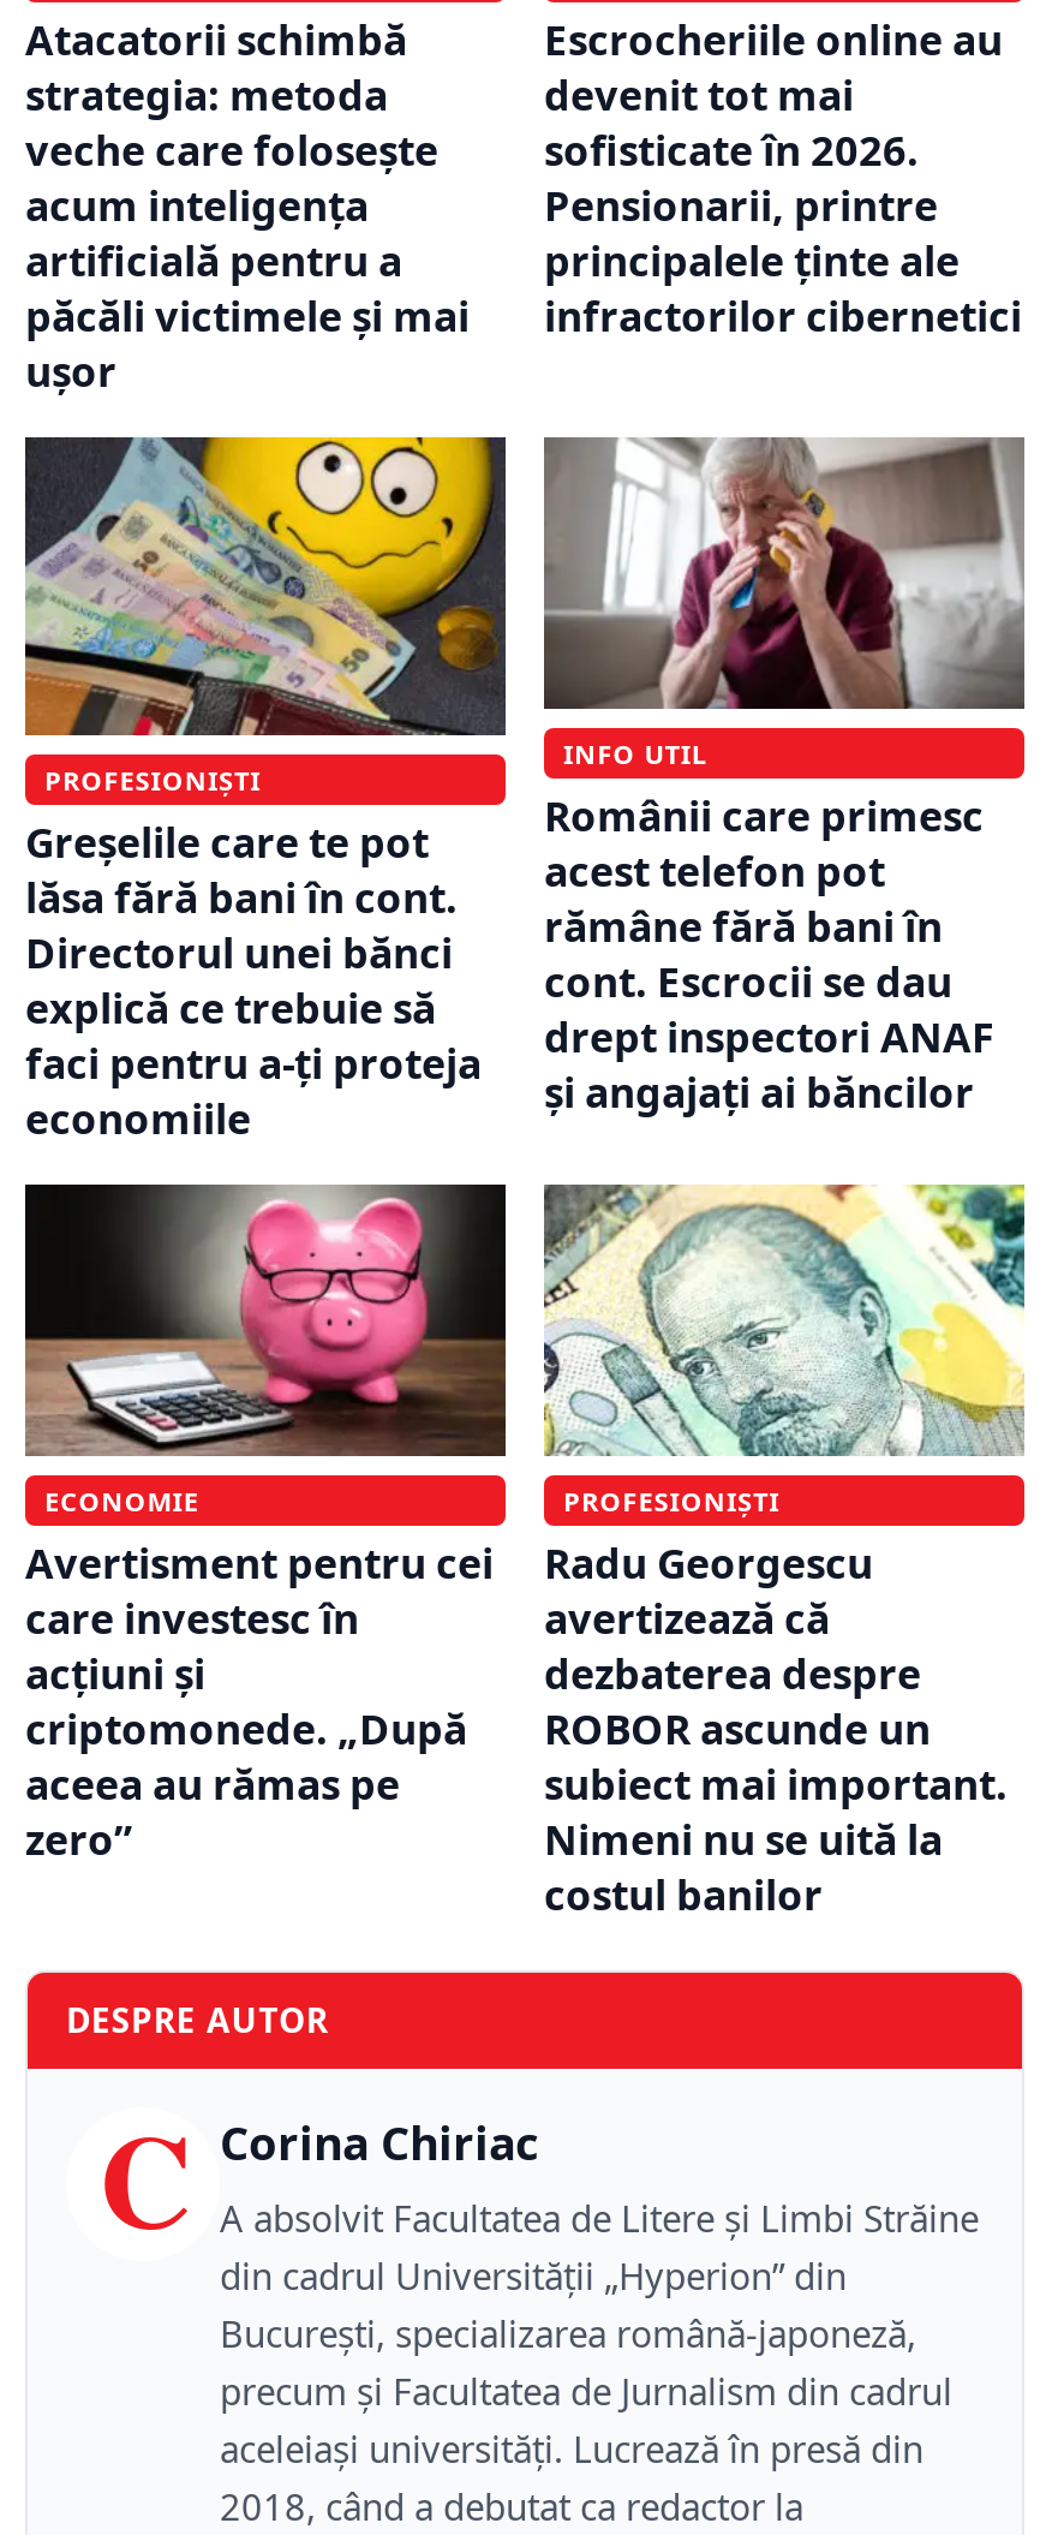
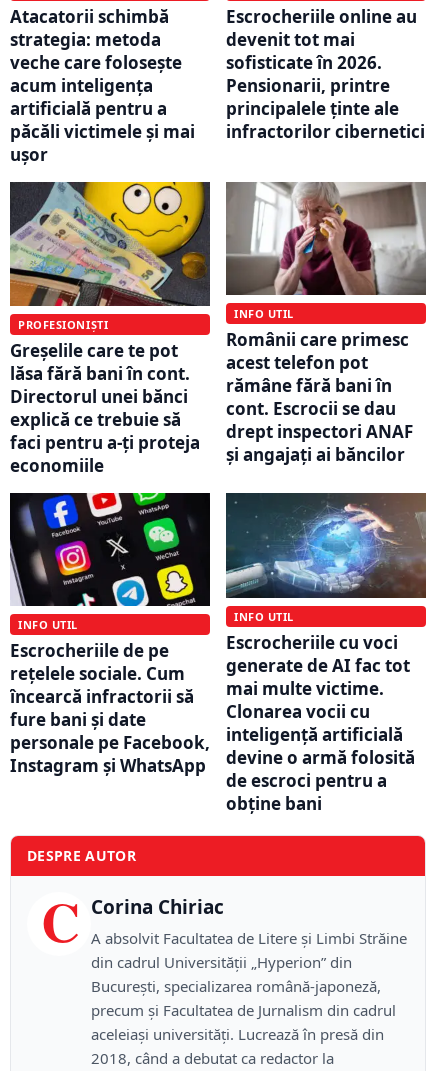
[23,1182,506,1867] [image] | ECONOMIE | Avertisment pentru cei | care investesc în | acțiuni și | criptomonede. „După | aceea au rămas pe | zero” -> [9,492,210,777] [image] | INFO UTIL | Escrocheriile de pe | rețelele sociale. Cum | încearcă infractorii să | fure bani și date | personale pe Facebook, | Instagram și WhatsApp
[542,1182,1027,1922] [image] | PROFESIONIȘTI | Radu Georgescu | avertizează că | dezbaterea despre | ROBOR ascunde un | subiect mai important. | Nimeni nu se uită la | costul banilor -> [226,492,427,815] [image] | INFO UTIL | Escrocheriile cu voci | generate de AI fac tot | mai multe victime. | Clonarea vocii cu | inteligență artificială | devine o armă folosită | de escroci pentru a | obține bani

